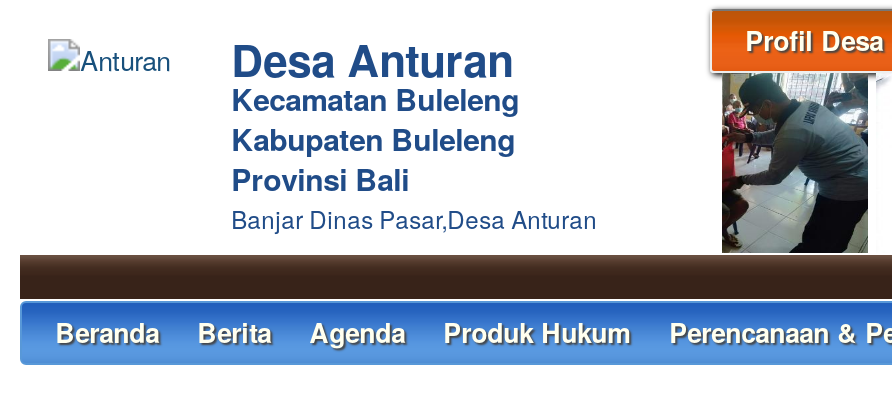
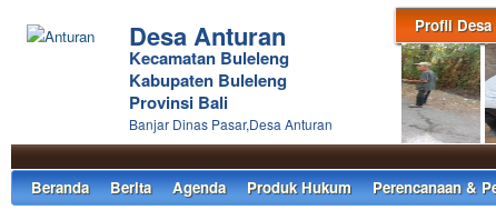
[720,71,886,255] [image] -> [400,42,493,144] [image]

